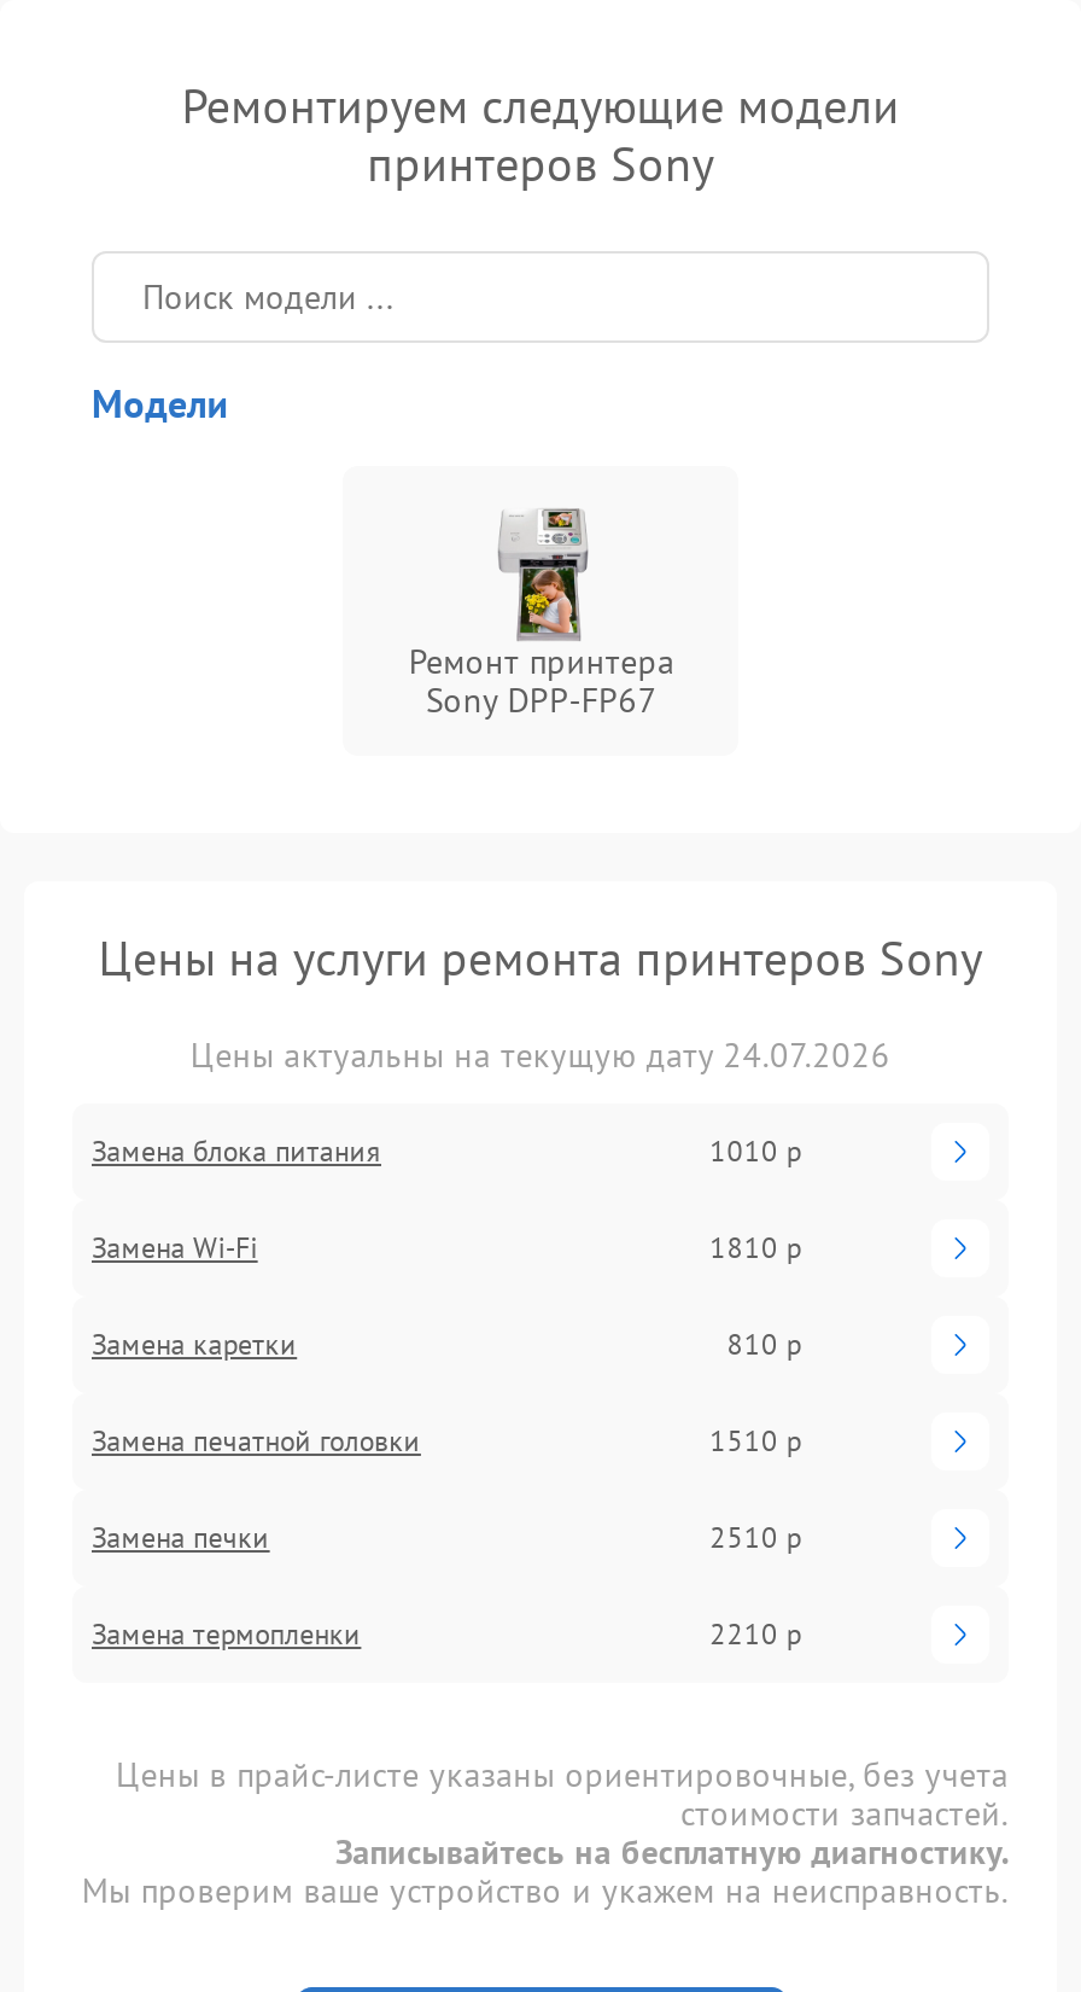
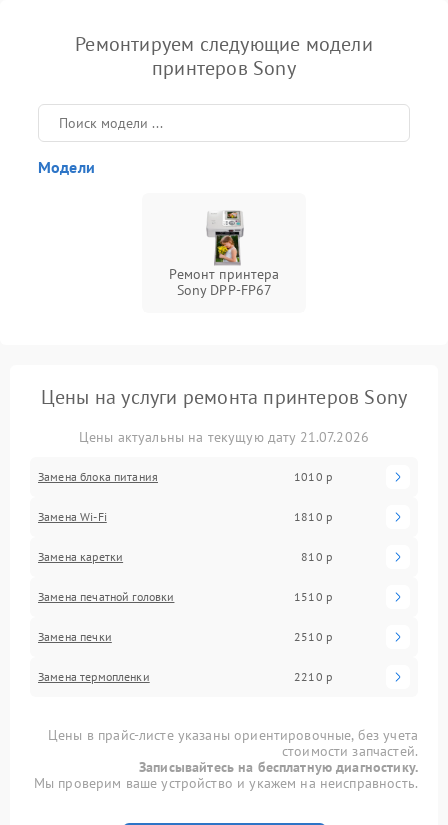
[190,1032,891,1076] Цены актуальны на текущую дату 24.07.2026 -> [79,427,369,445] Цены актуальны на текущую дату 21.07.2026

